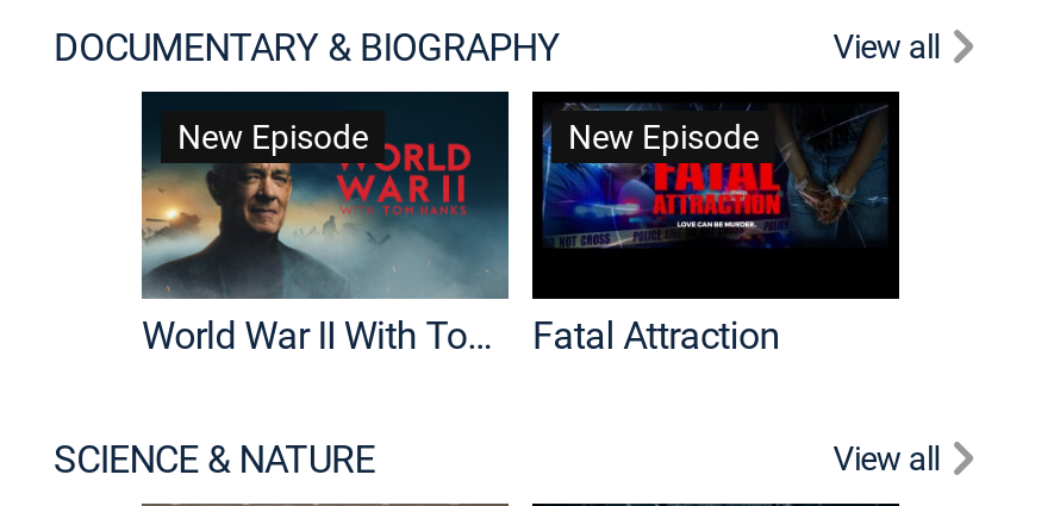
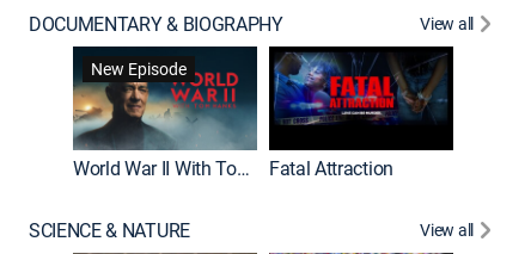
[568,114,759,159] New Episode -> none

